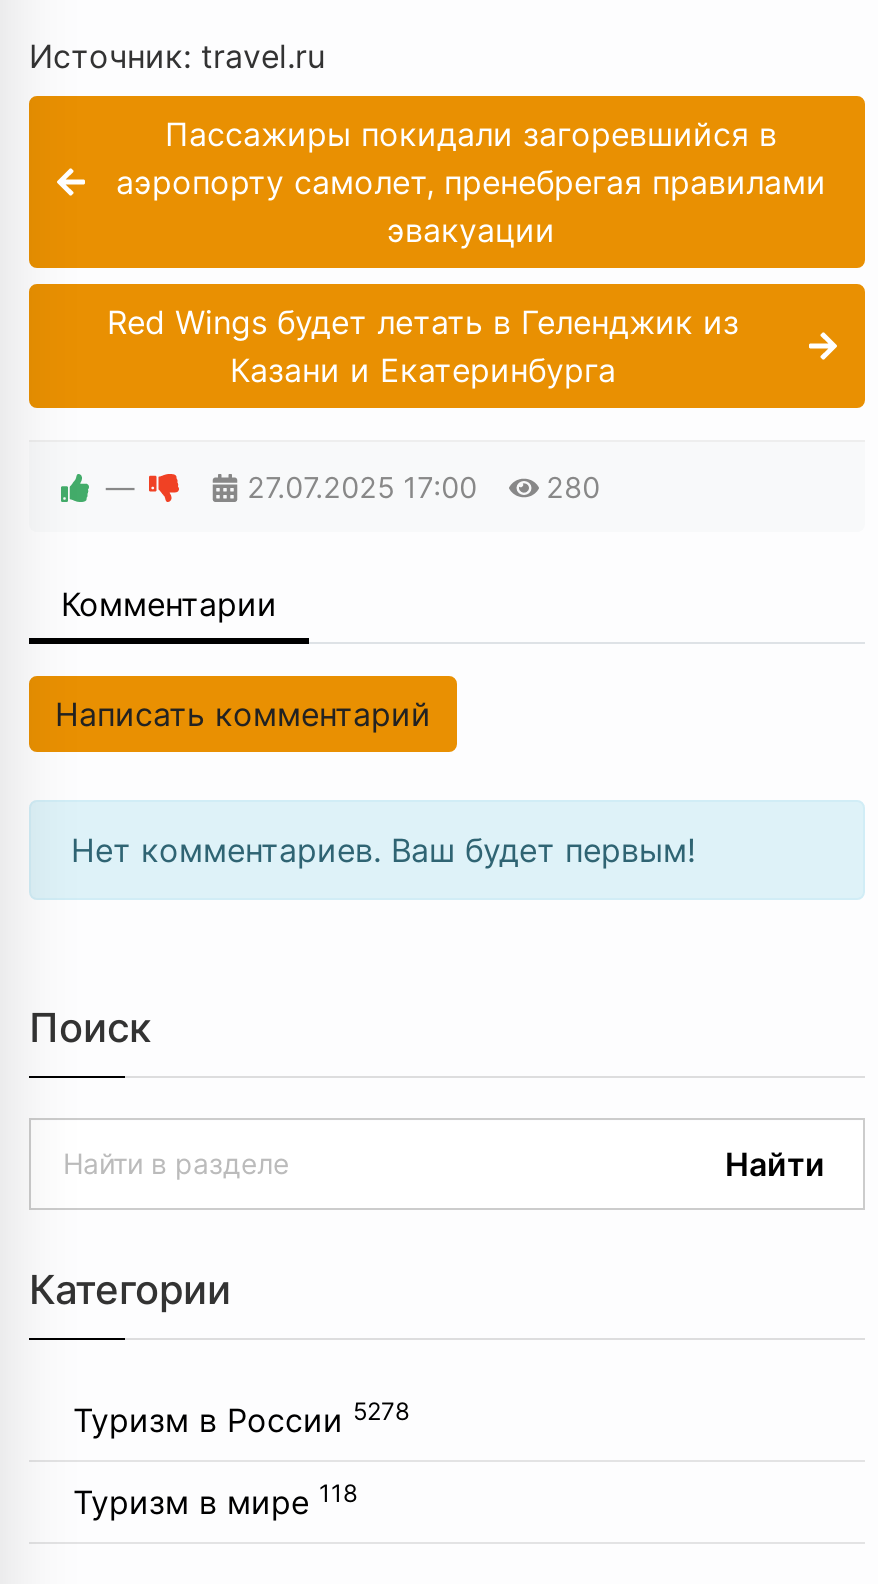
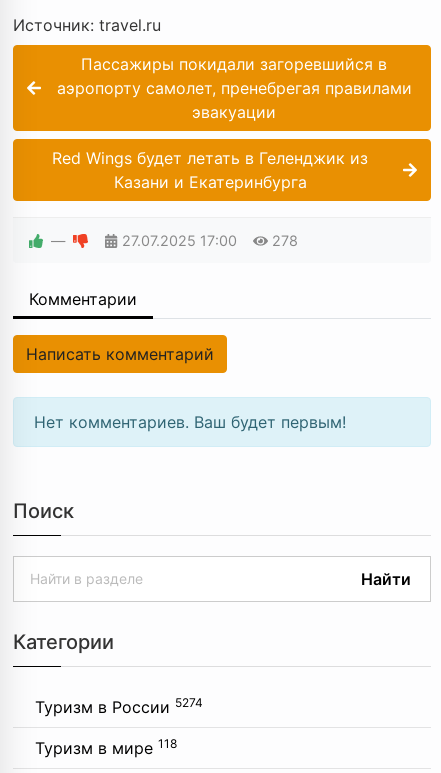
[247,471,600,505] 27.07.2025 17:00 280 -> [122,232,298,249] 27.07.2025 17:00 278
[73,1397,409,1441] Туризм в России 5278 -> [35,695,203,717] Туризм в России 5274

